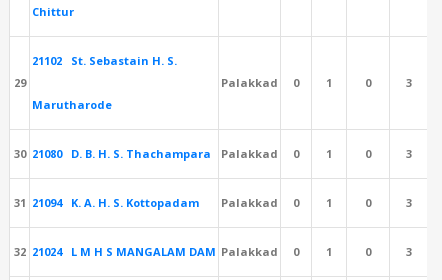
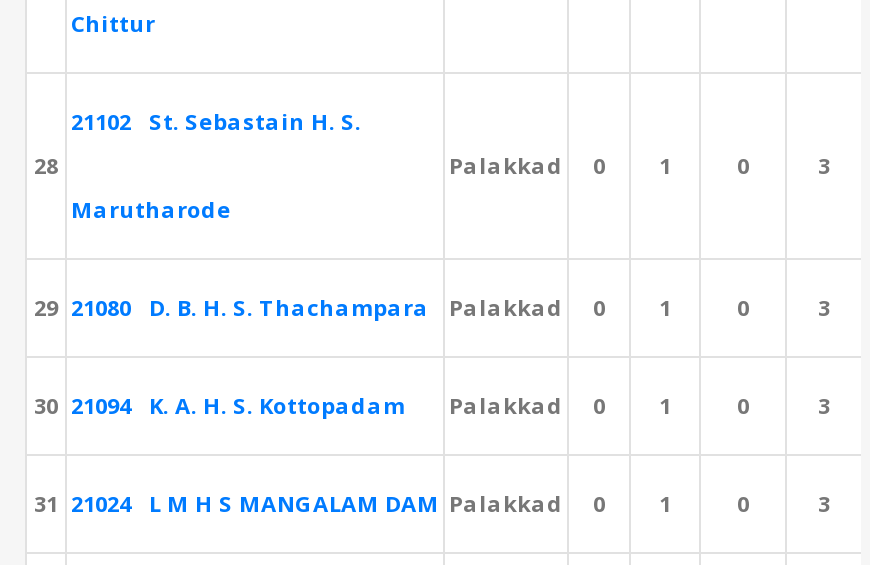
[13,75,25,90] 29 -> [34,150,58,180] 28
[13,146,211,161] 30 21080 D. B. H. S. Thachampara -> [34,292,429,322] 29 21080 D. B. H. S. Thachampara
[13,195,199,210] 31 21094 K. A. H. S. Kottopadam -> [34,390,405,420] 30 21094 K. A. H. S. Kottopadam
[13,244,278,259] 32 21024 L M H S MANGALAM DAM Palakkad -> [34,488,563,518] 31 21024 L M H S MANGALAM DAM Palakkad

